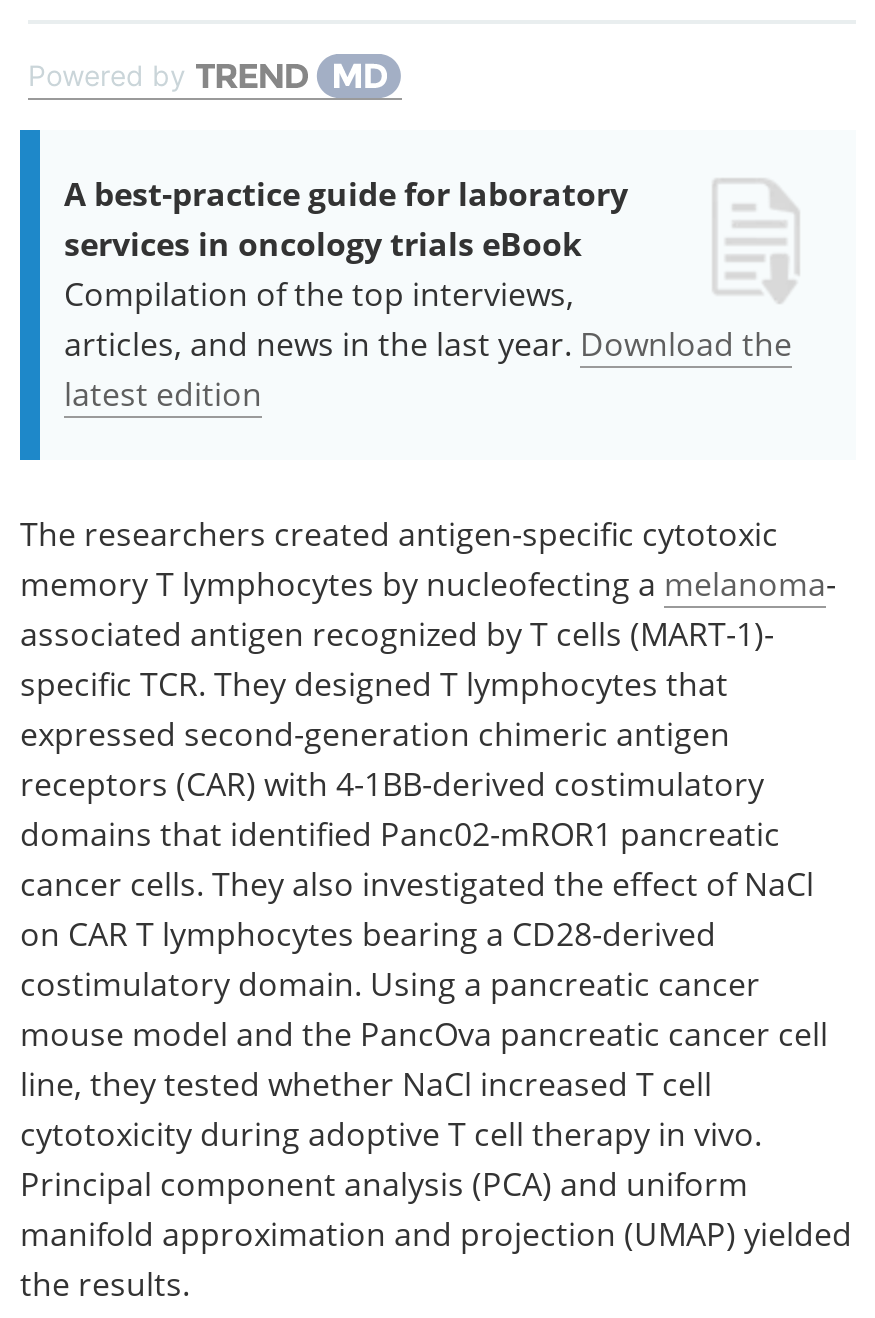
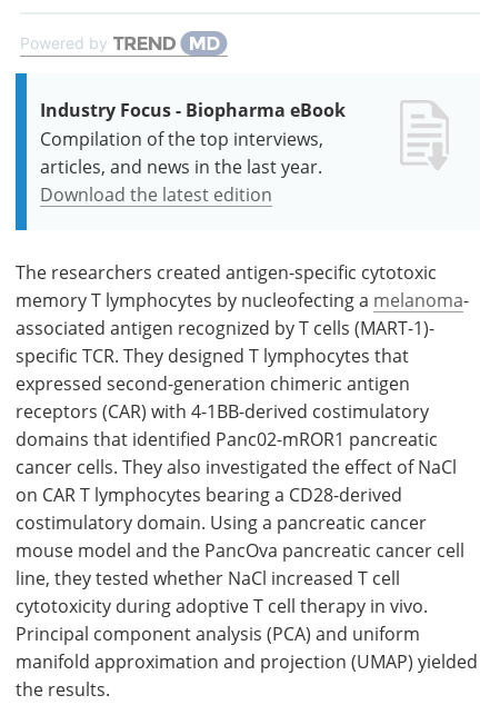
[64,172,628,266] A best-practice guide for laboratory | services in oncology trials eBook -> [40,98,346,122] Industry Focus - Biopharma eBook

